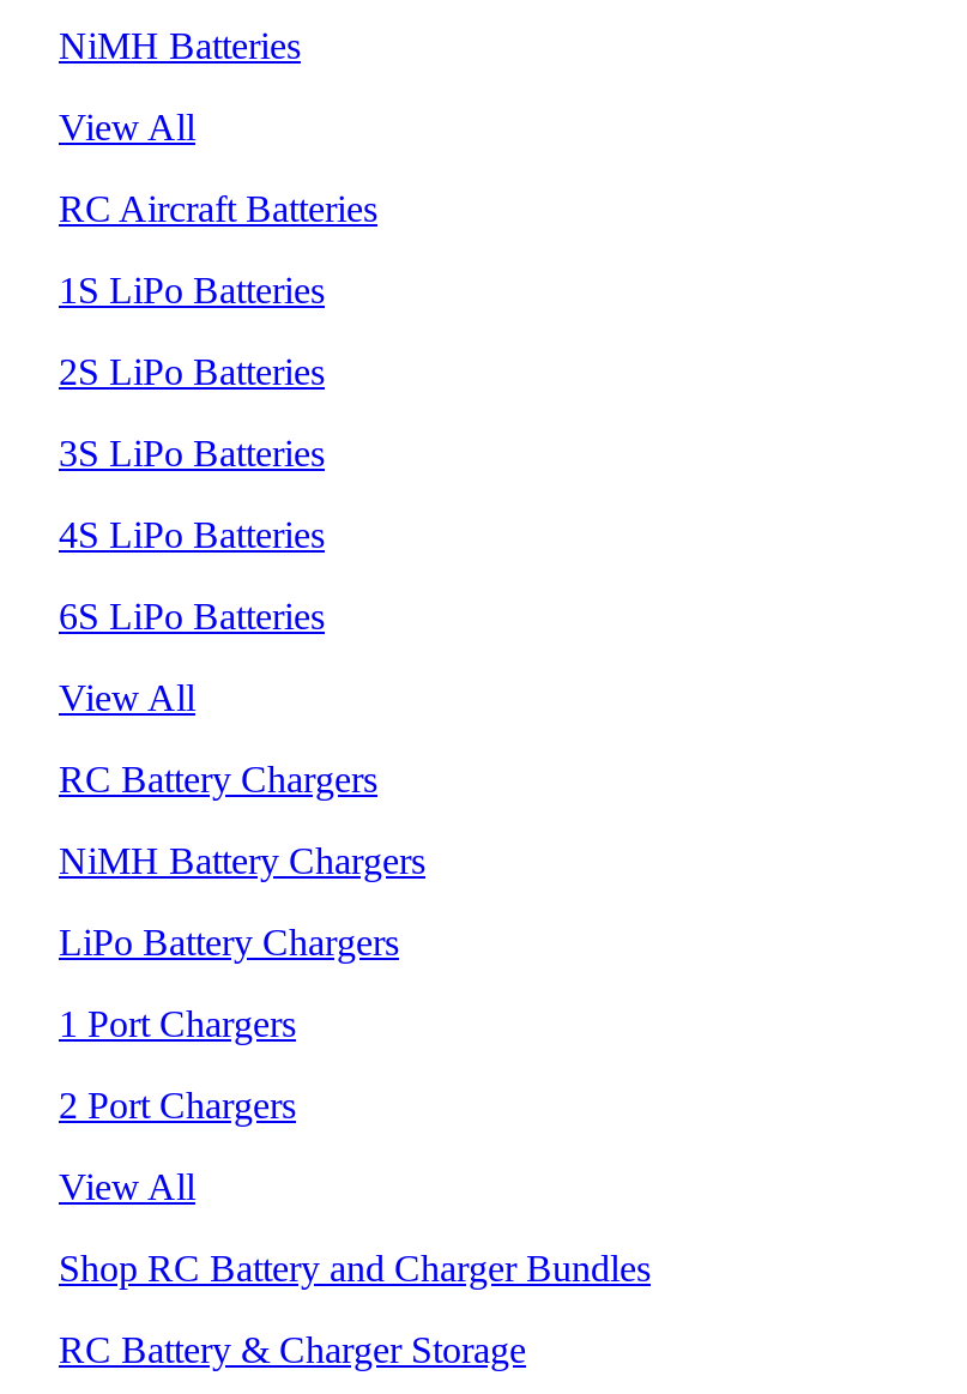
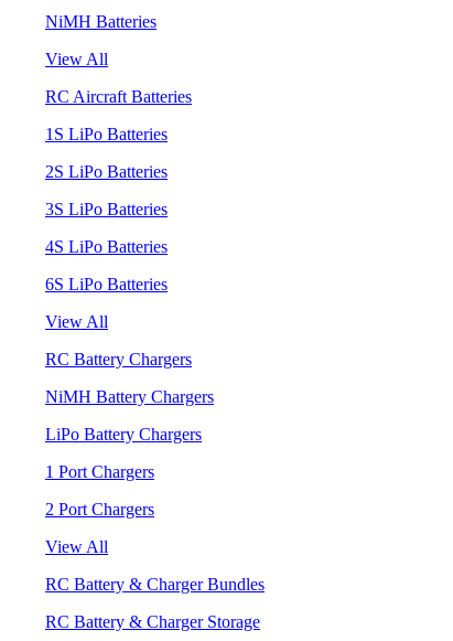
[59,1247,651,1288] Shop RC Battery and Charger Bundles -> [45,575,265,593] RC Battery & Charger Bundles

